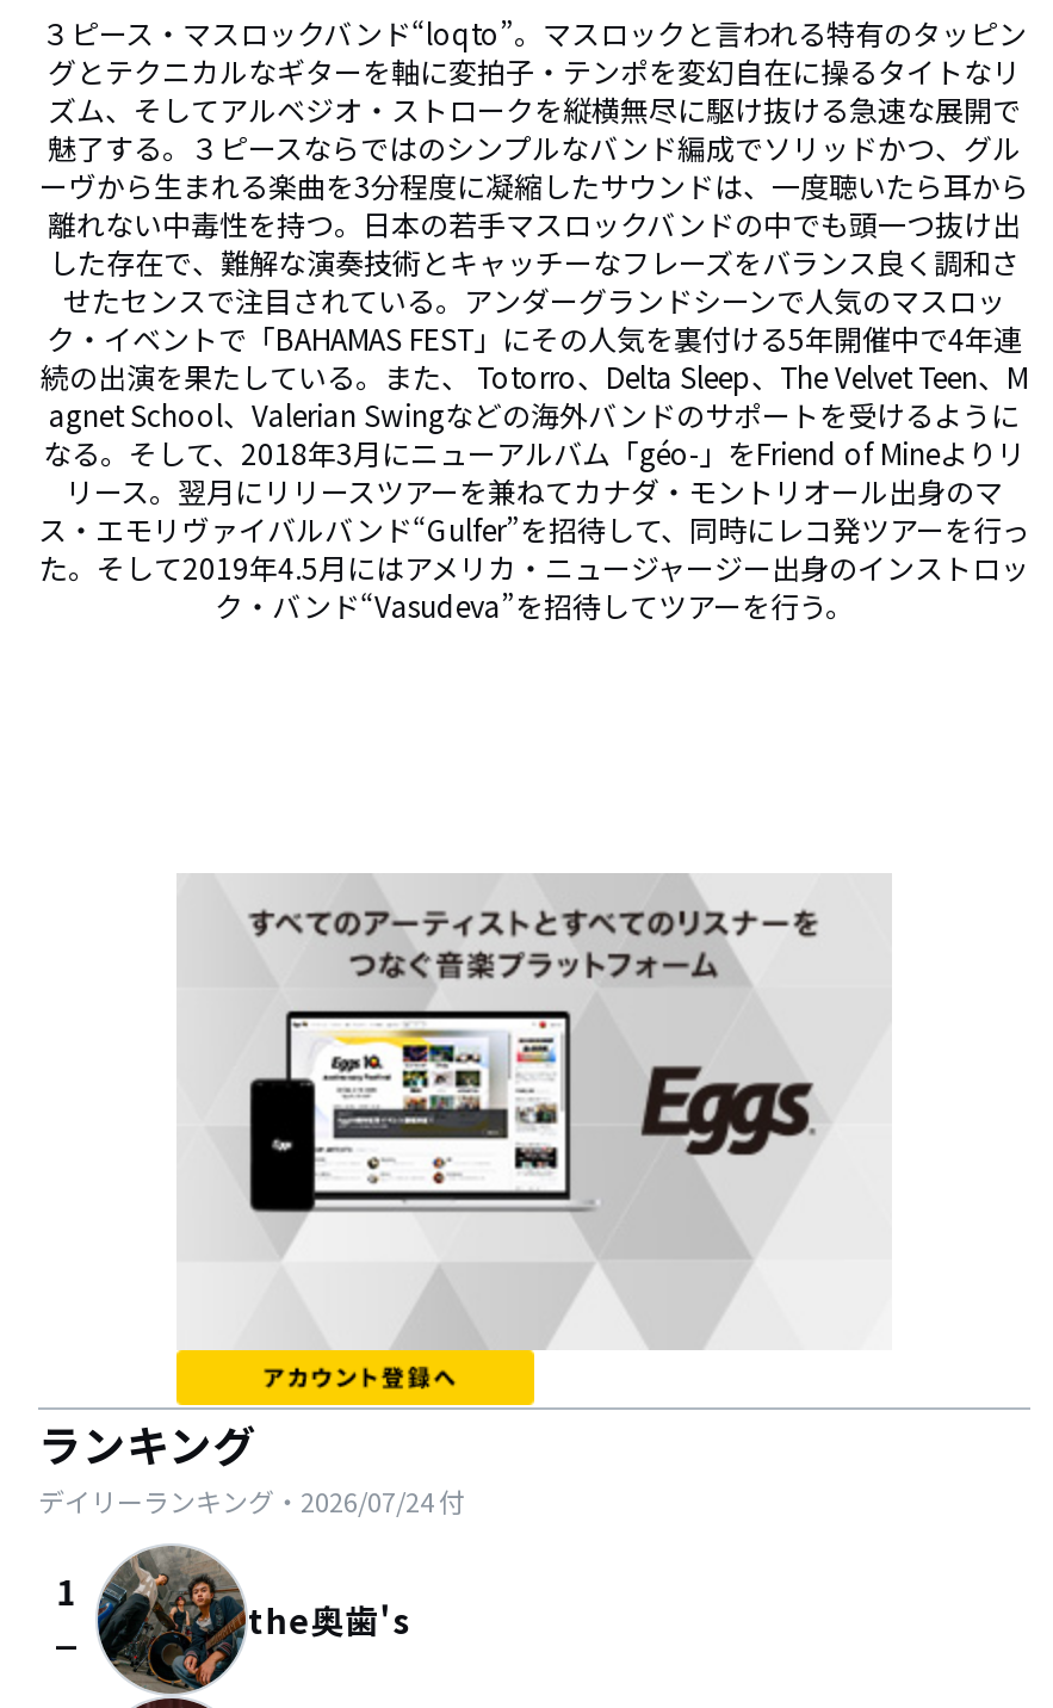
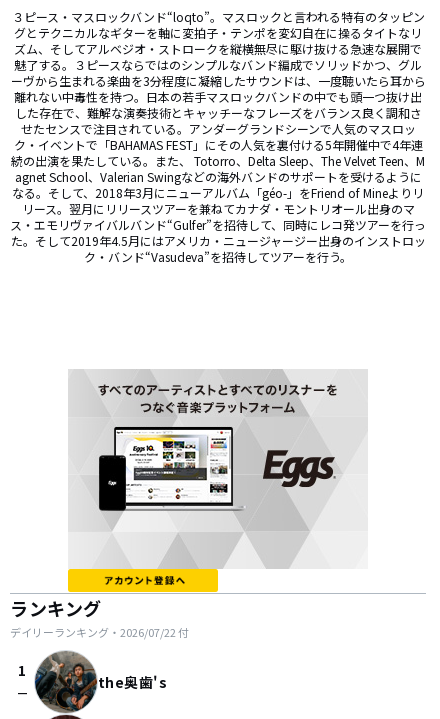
[38,1481,465,1520] デイリーランキング・2026/07/24付 -> [10,624,189,640] デイリーランキング・2026/07/22付

